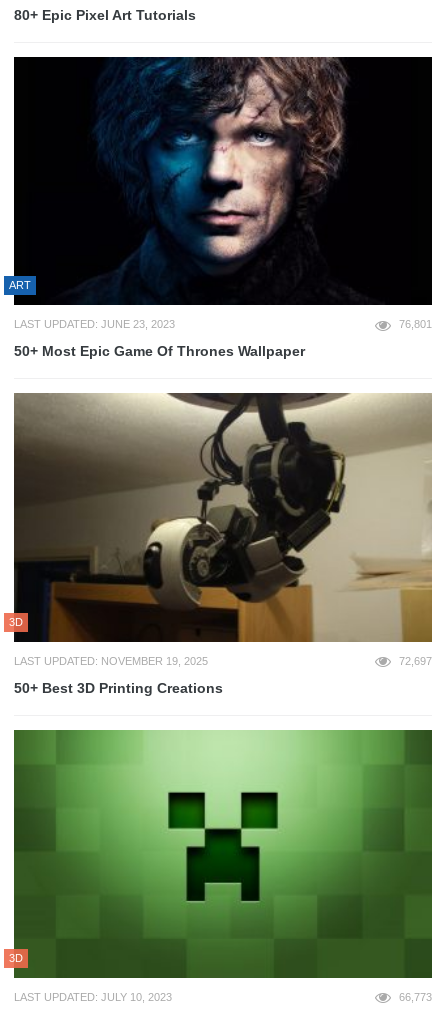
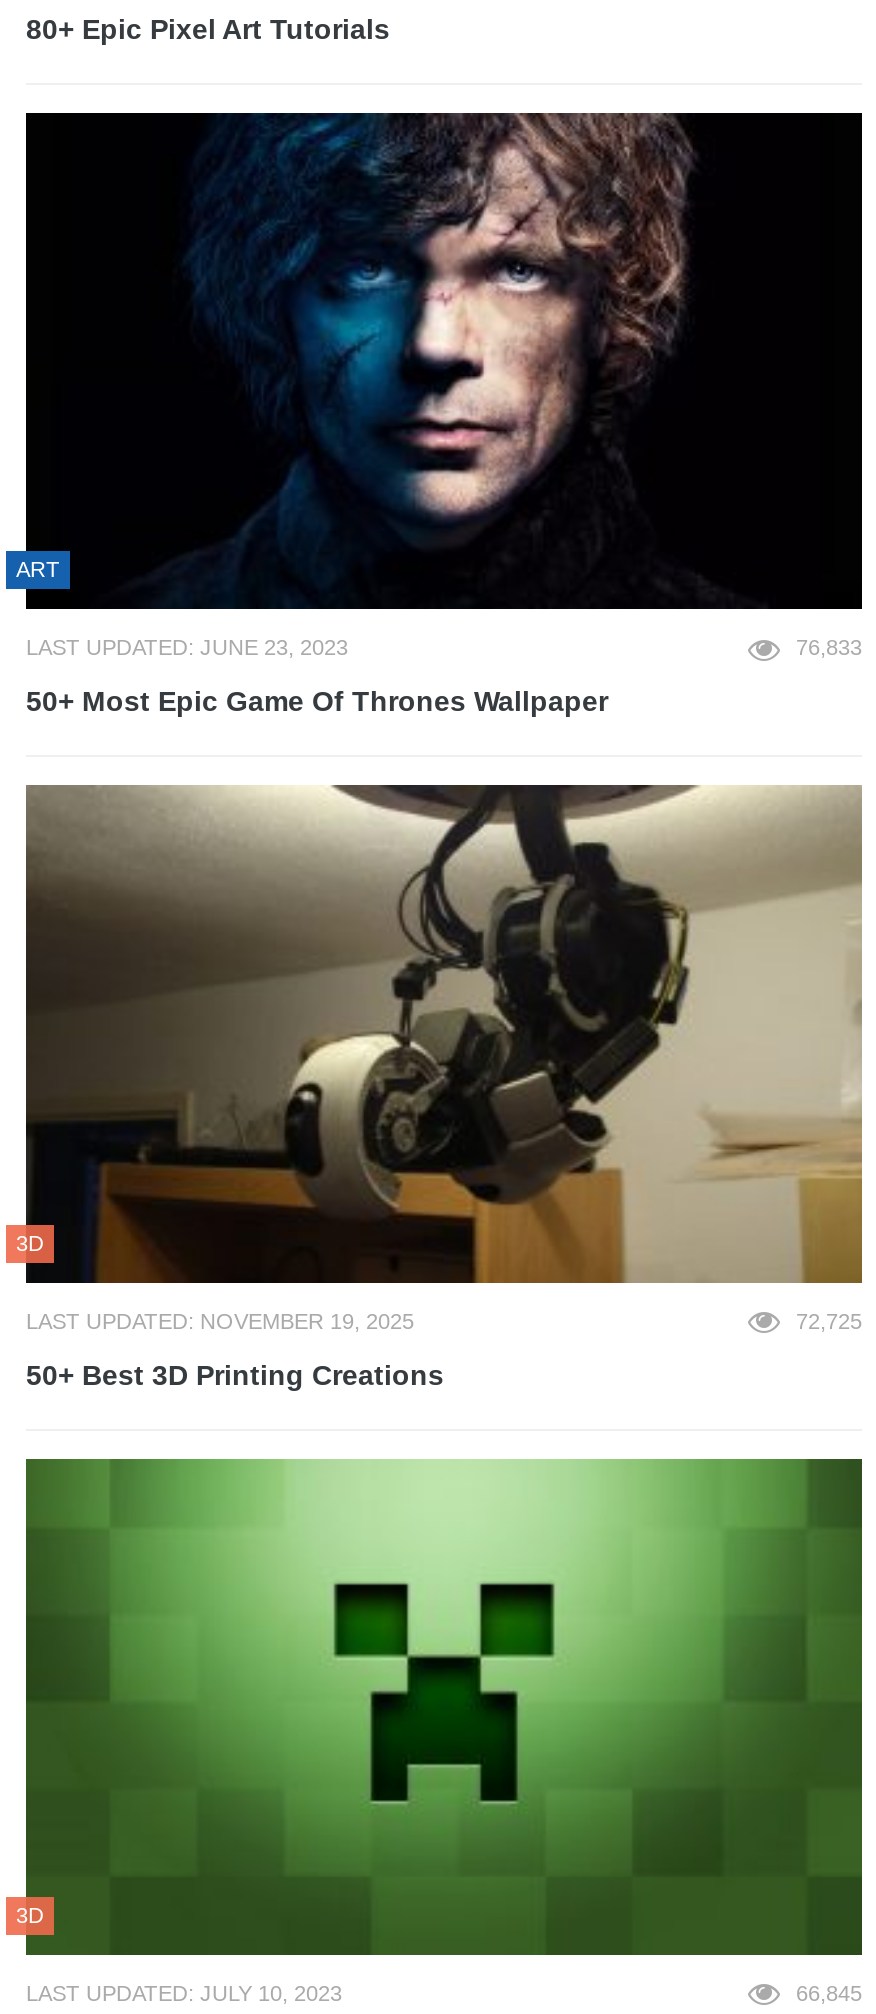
[396,318,432,330] 76,801 -> [790,636,862,660] 76,833
[396,655,432,667] 72,697 -> [790,1308,862,1332] 72,725
[396,991,432,1003] 66,773 -> [790,1981,862,2005] 66,845

